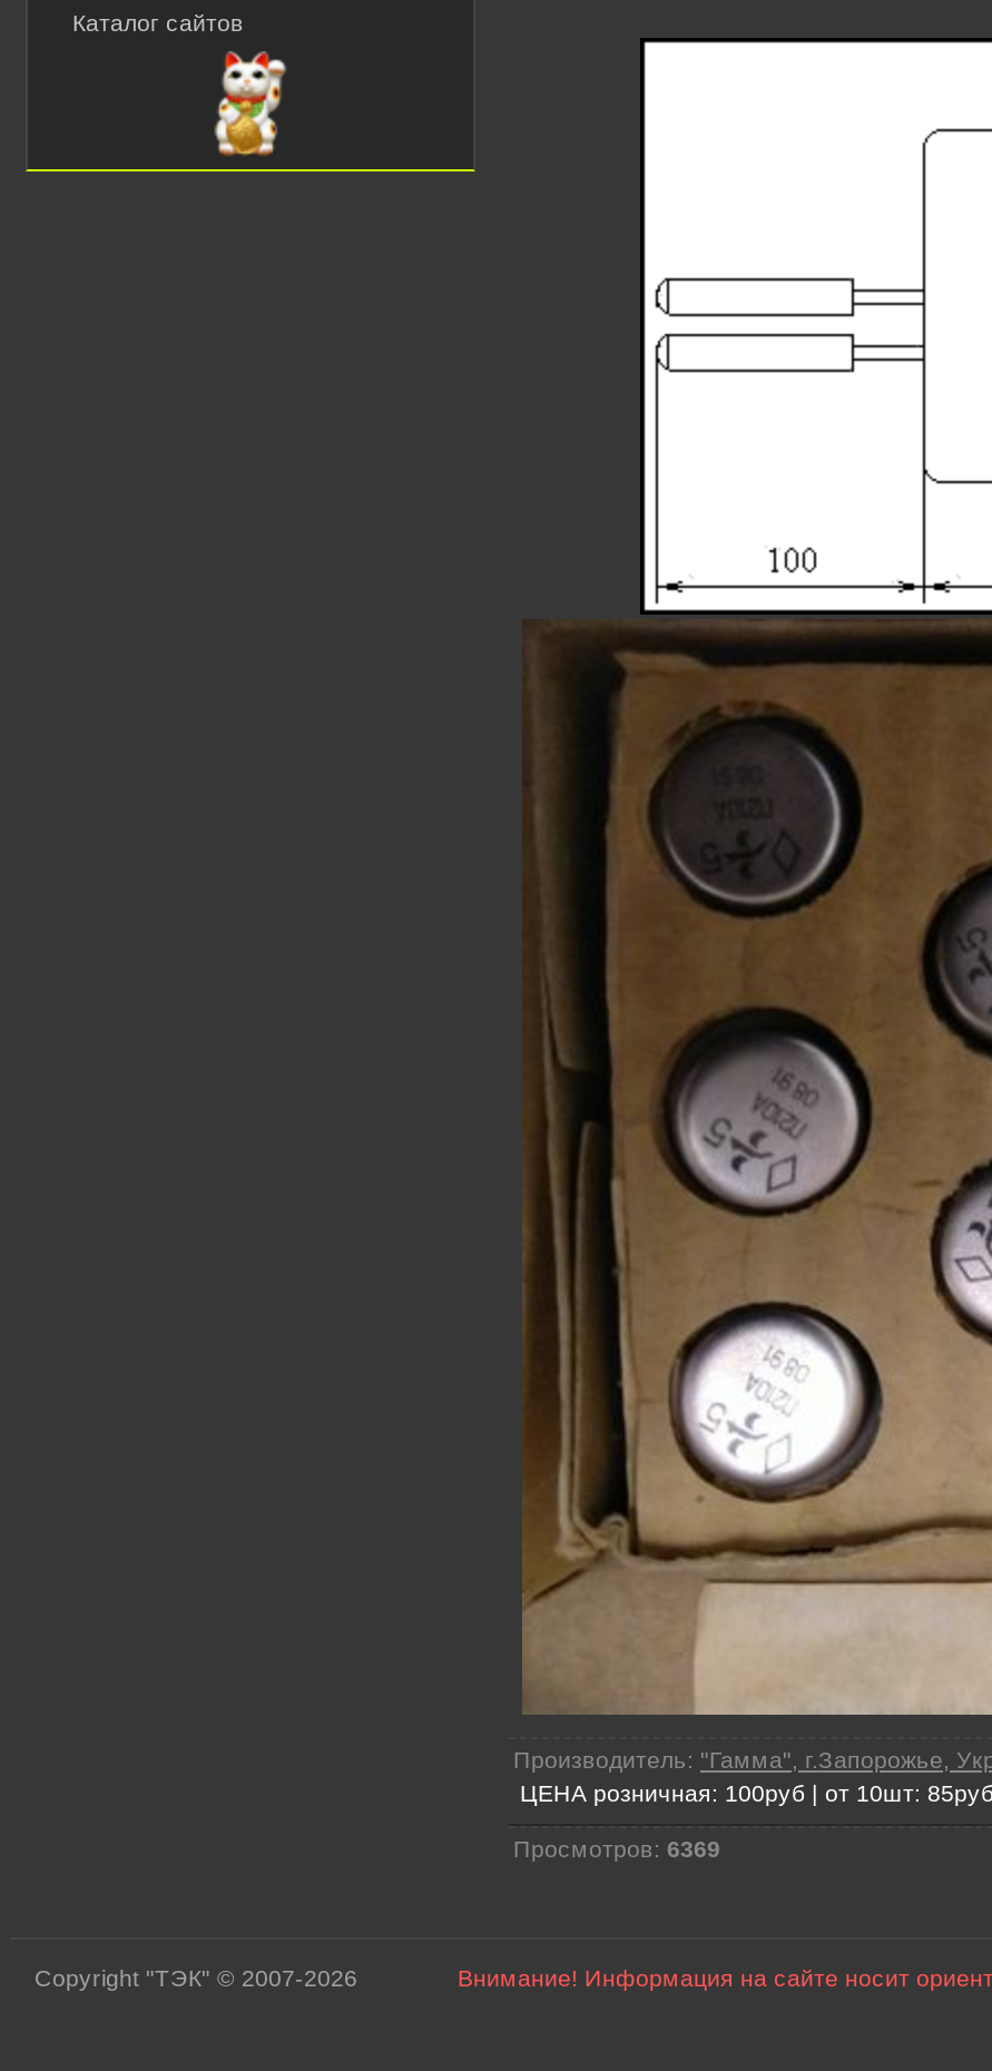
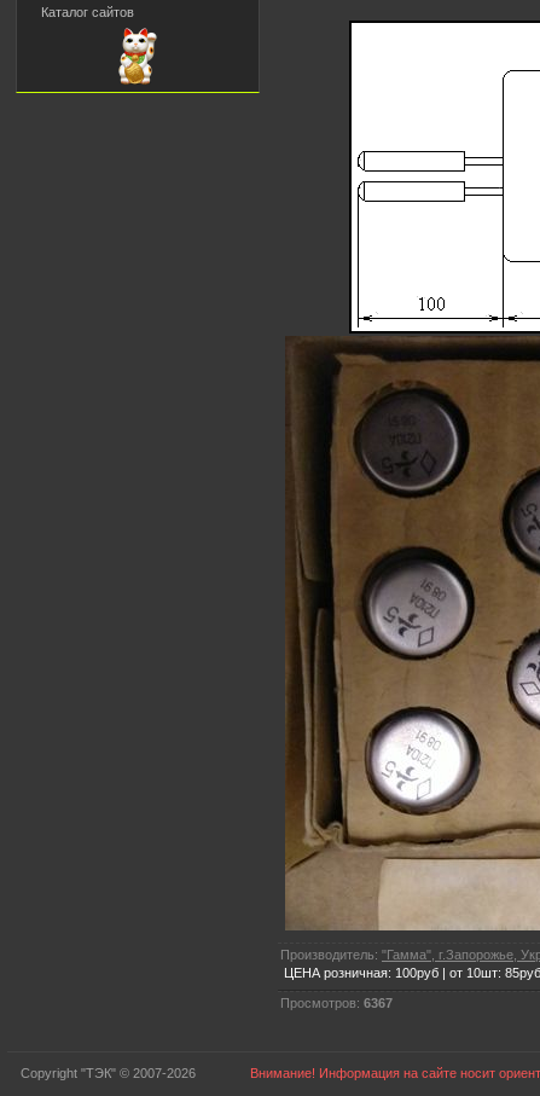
[513,1834,720,1861] Просмотров: 6369 -> [280,995,393,1010] Просмотров: 6367

